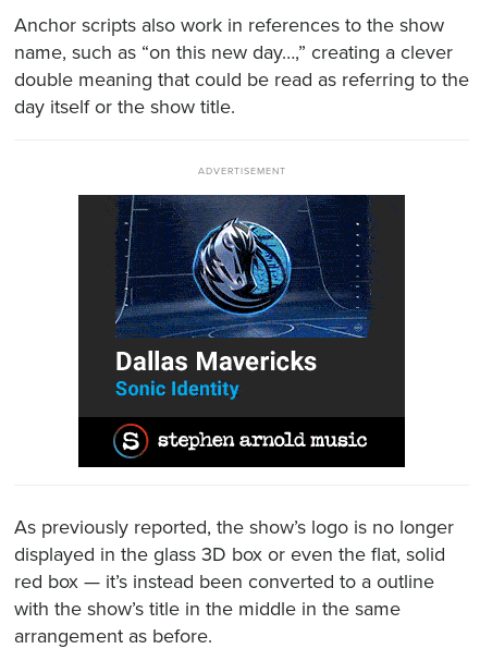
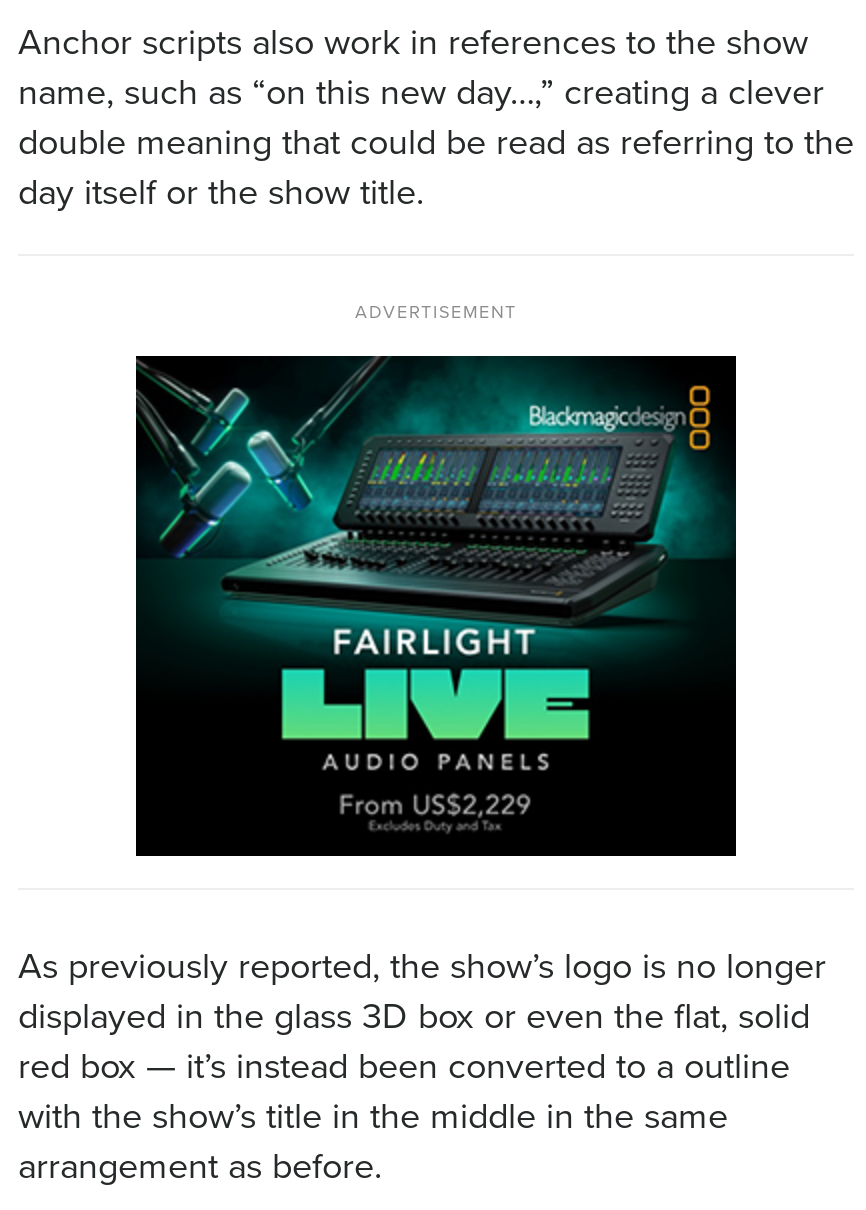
[79,195,404,468] [image] -> [140,355,732,839] [image]

